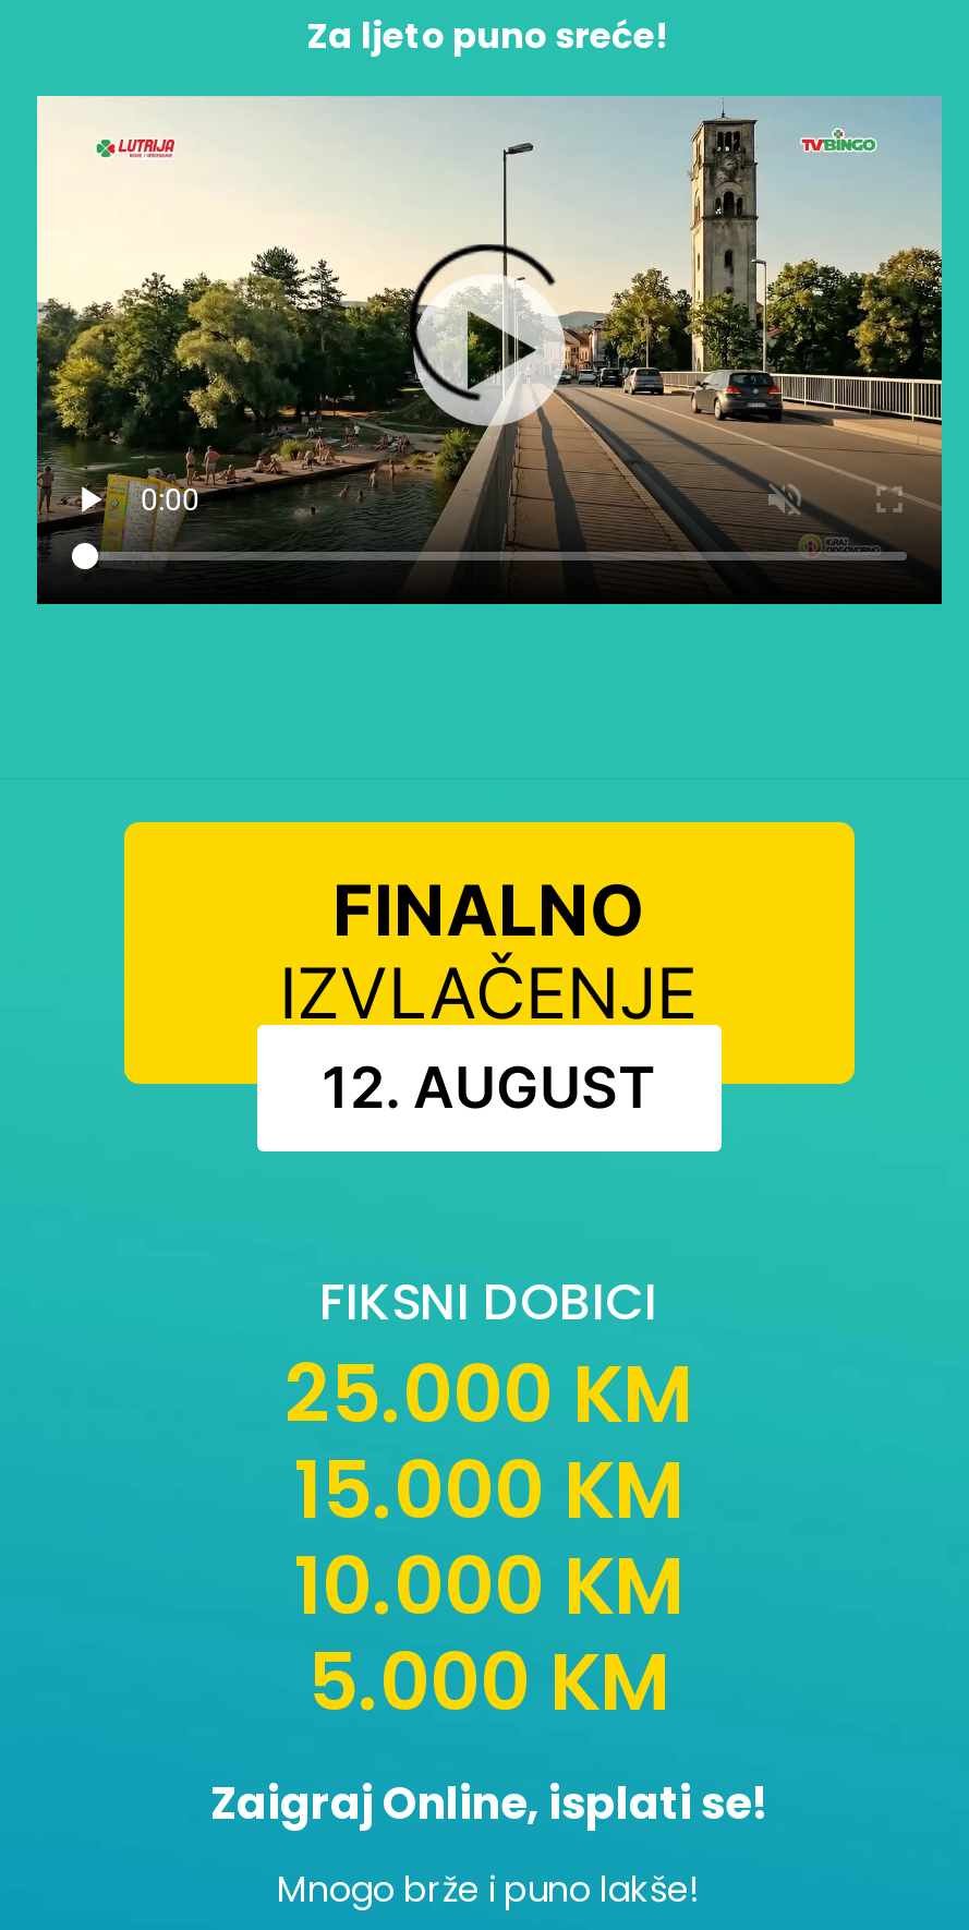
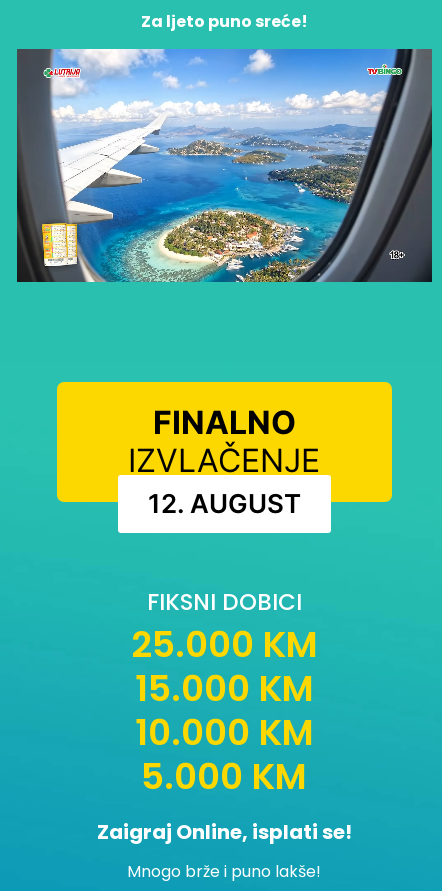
[35,94,944,606] [image] -> [16,48,433,283] [image]

